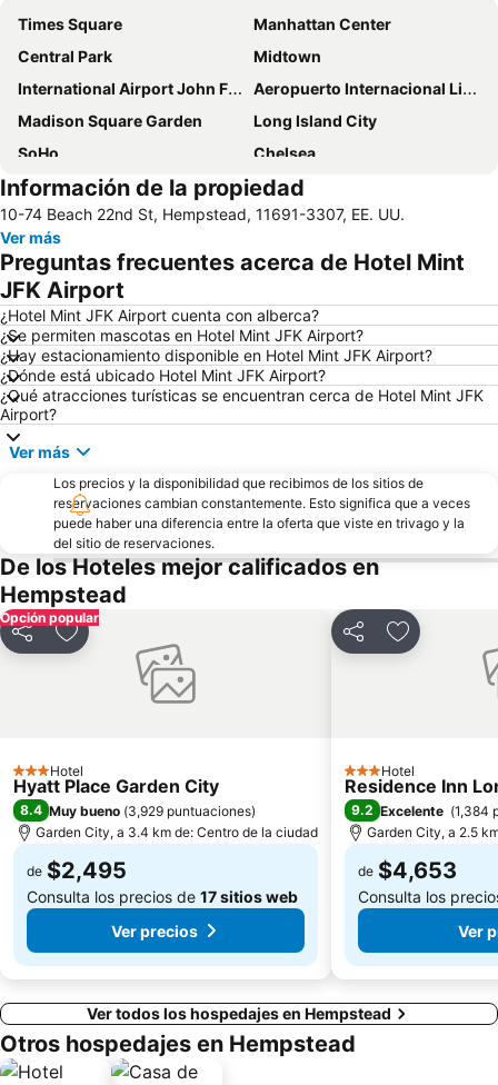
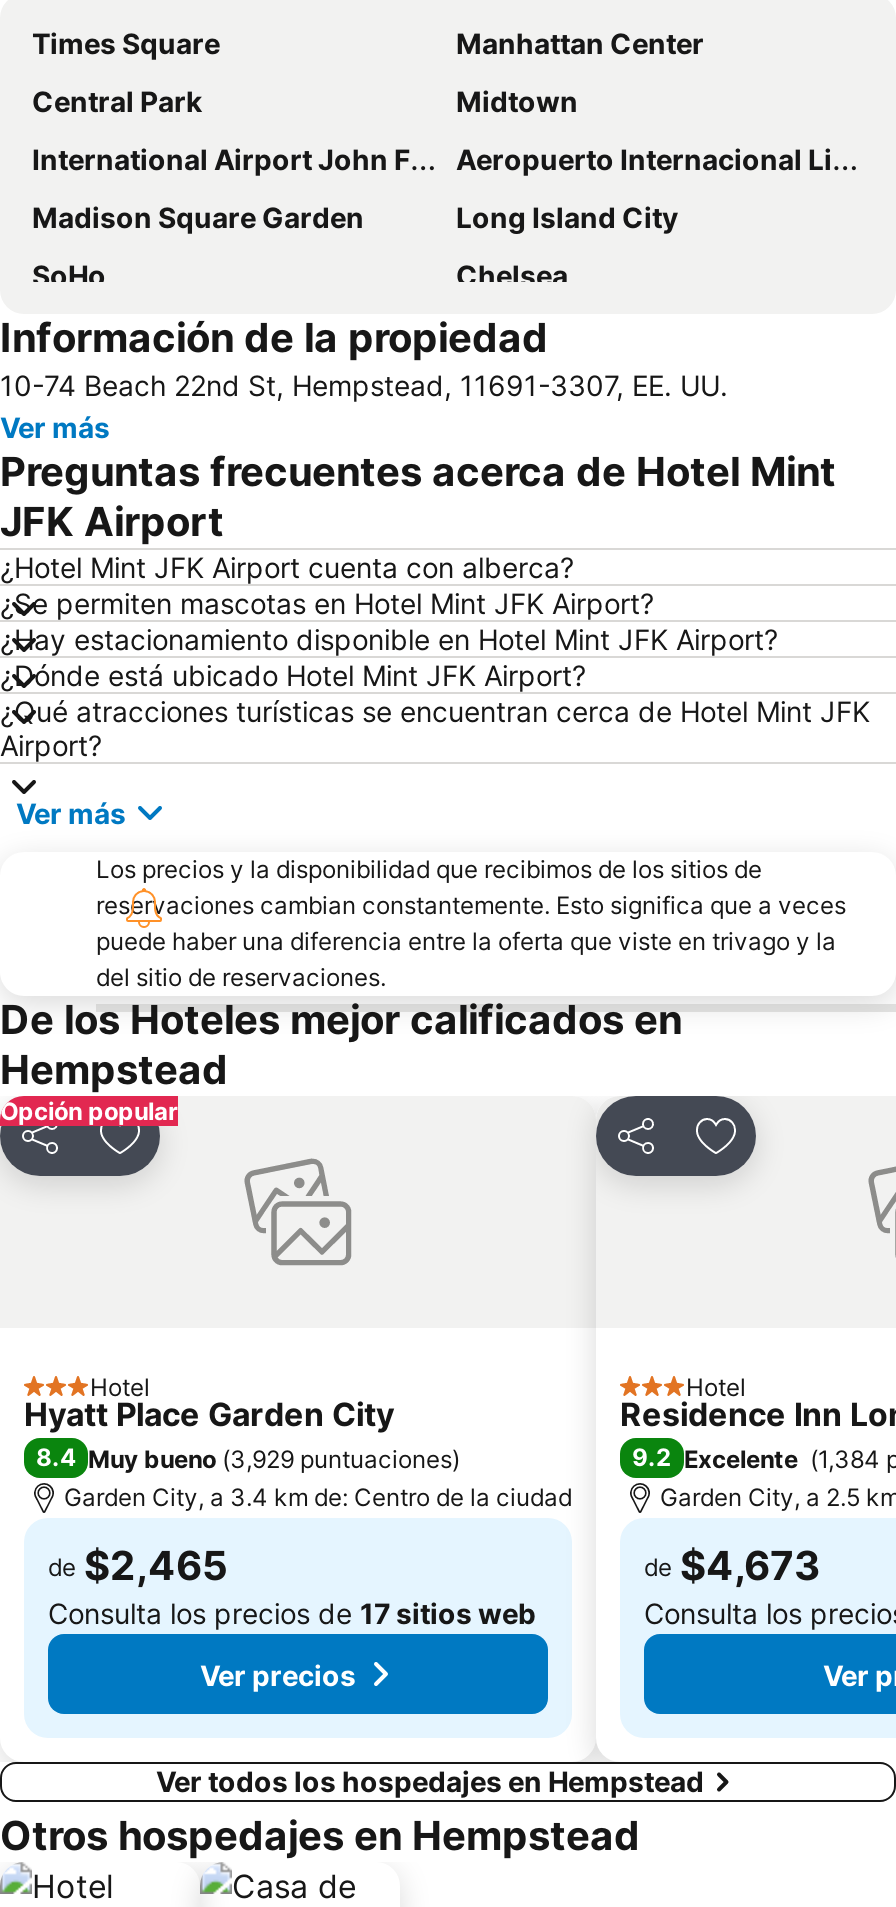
[27,858,127,884] de $2,495 -> [48,1543,228,1591] de $2,465
[358,858,457,884] de $4,653 -> [644,1543,820,1591] de $4,673

